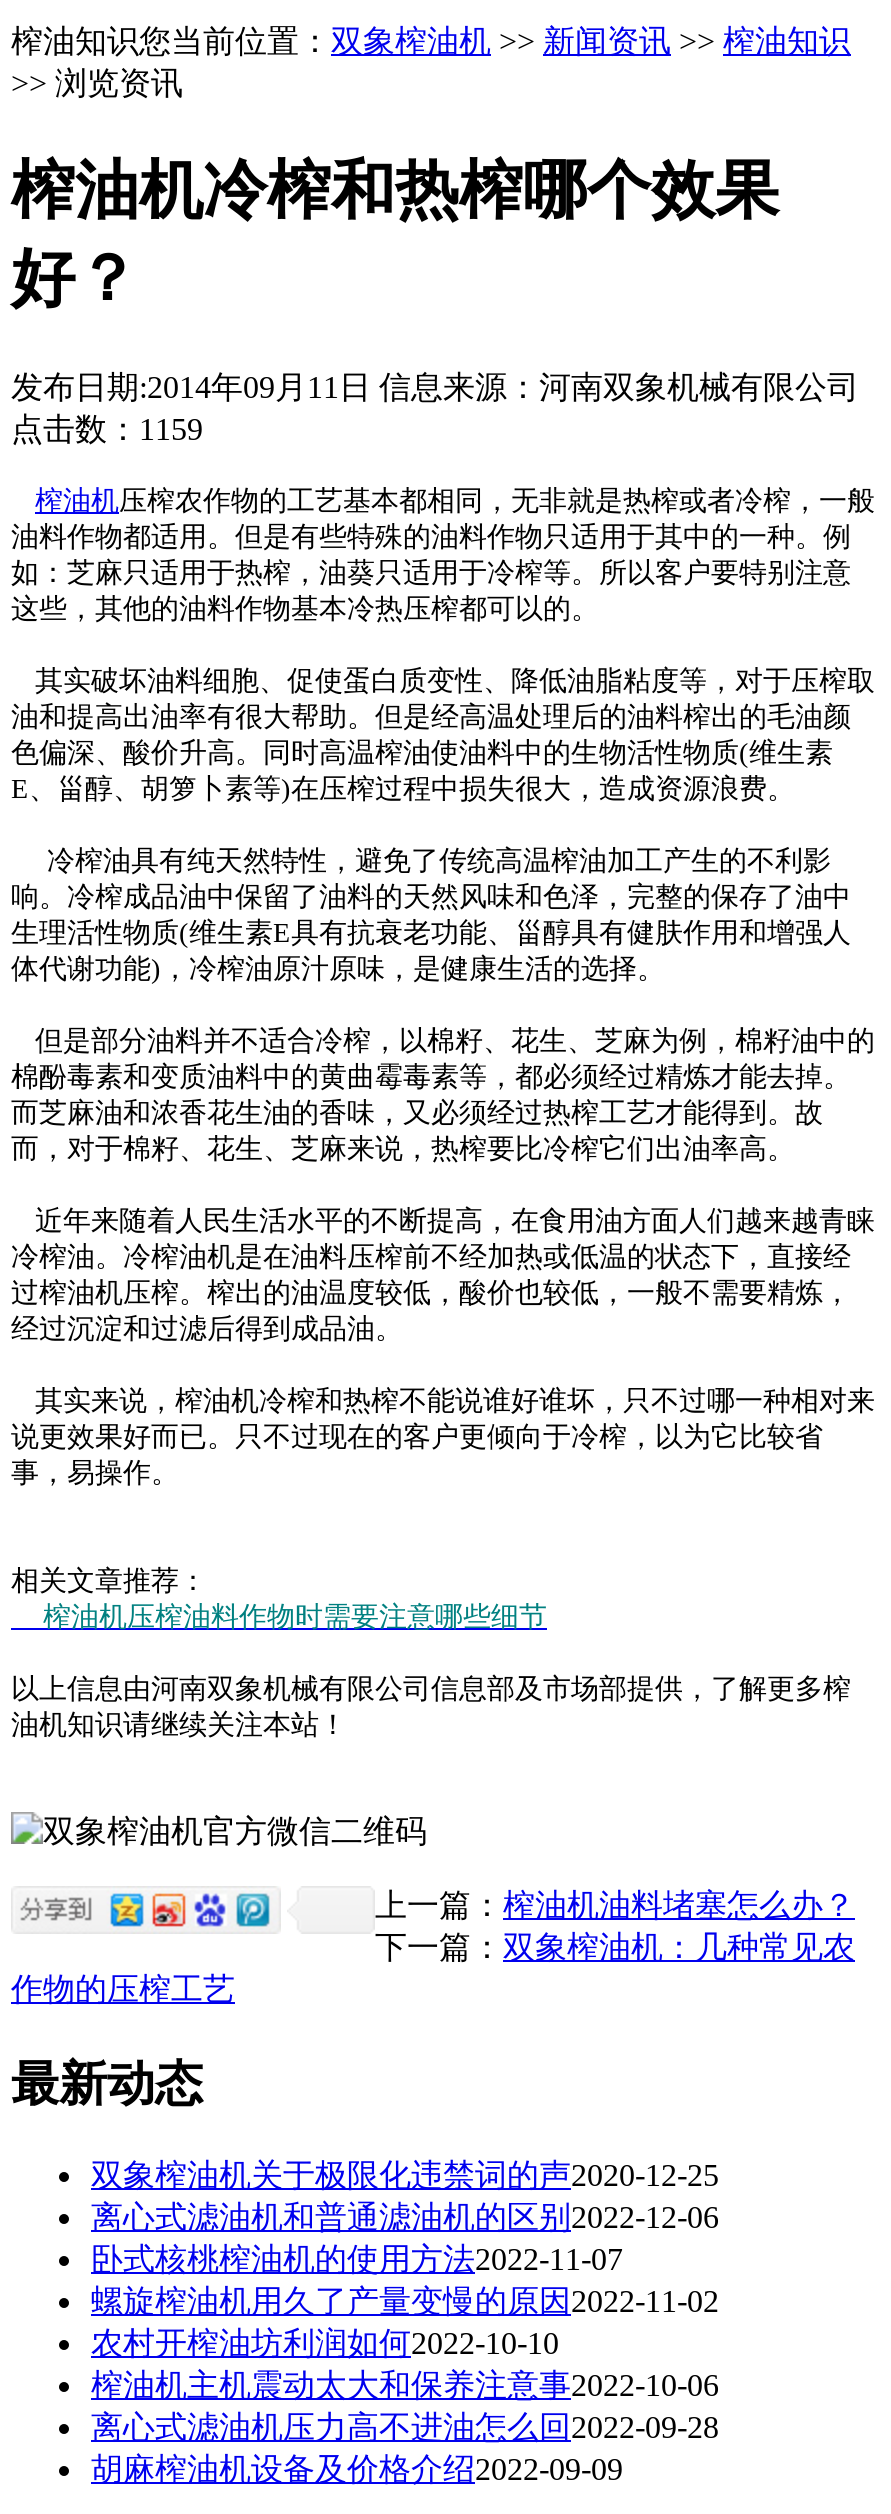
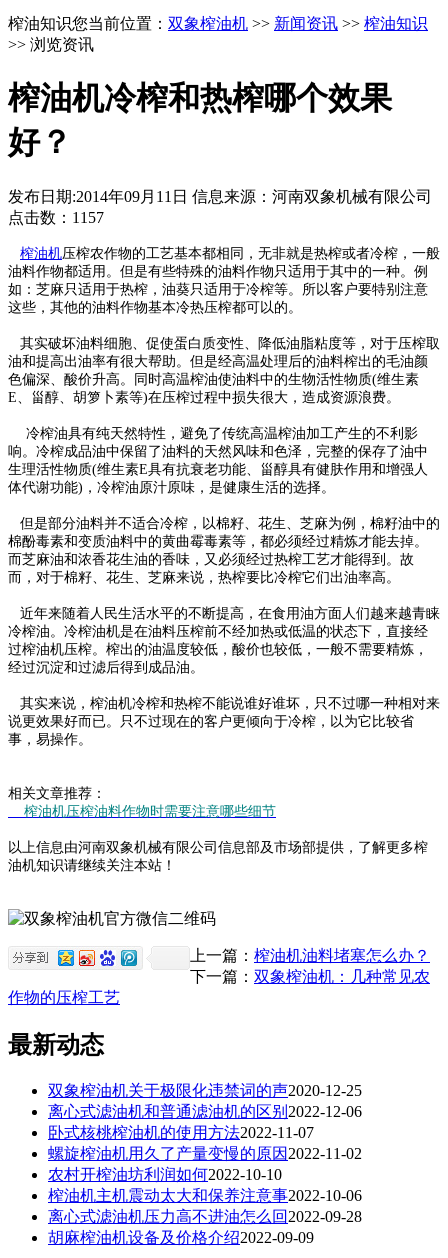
[11,412,203,446] 点击数：1159 -> [8,209,104,226] 点击数：1157

